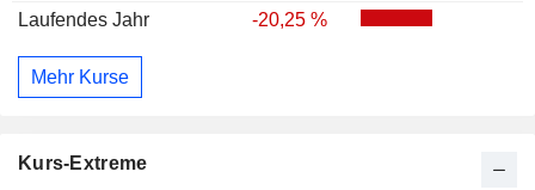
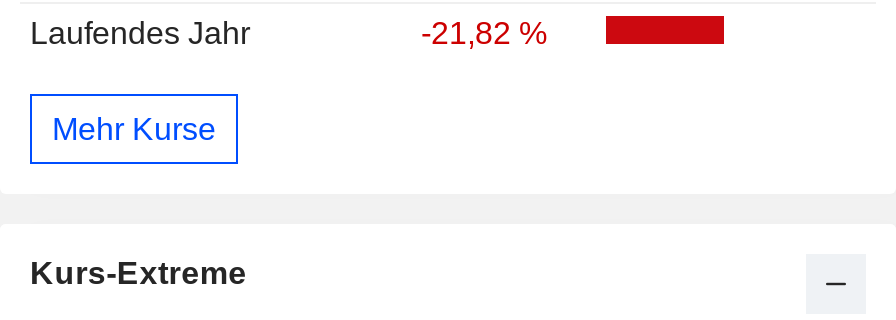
[251,10,327,30] -20,25 % -> [421,16,547,50] -21,82 %

